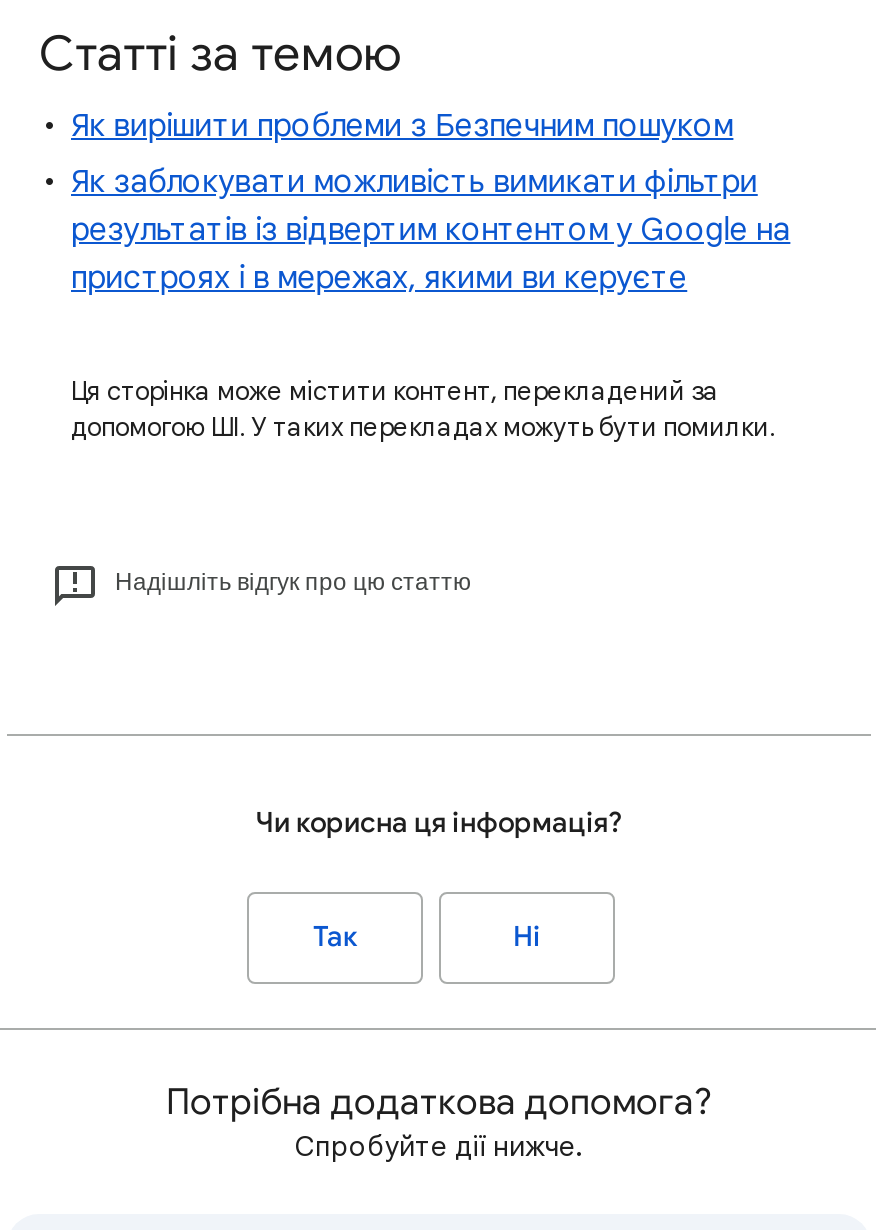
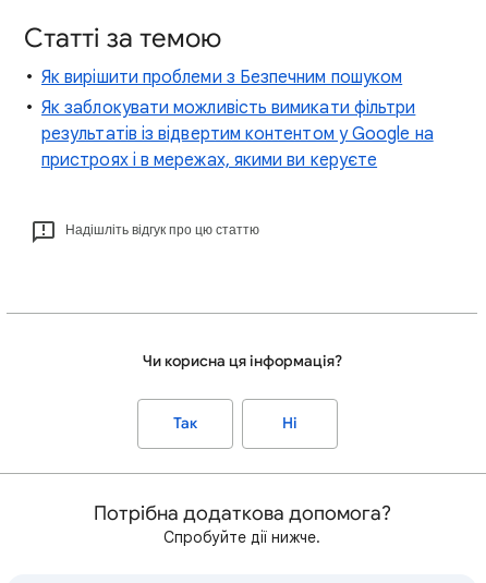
[71,374,775,444] Ця сторінка може містити контент, перекладений за | допомогою ШІ. У таких перекладах можуть бути помилки. -> none

